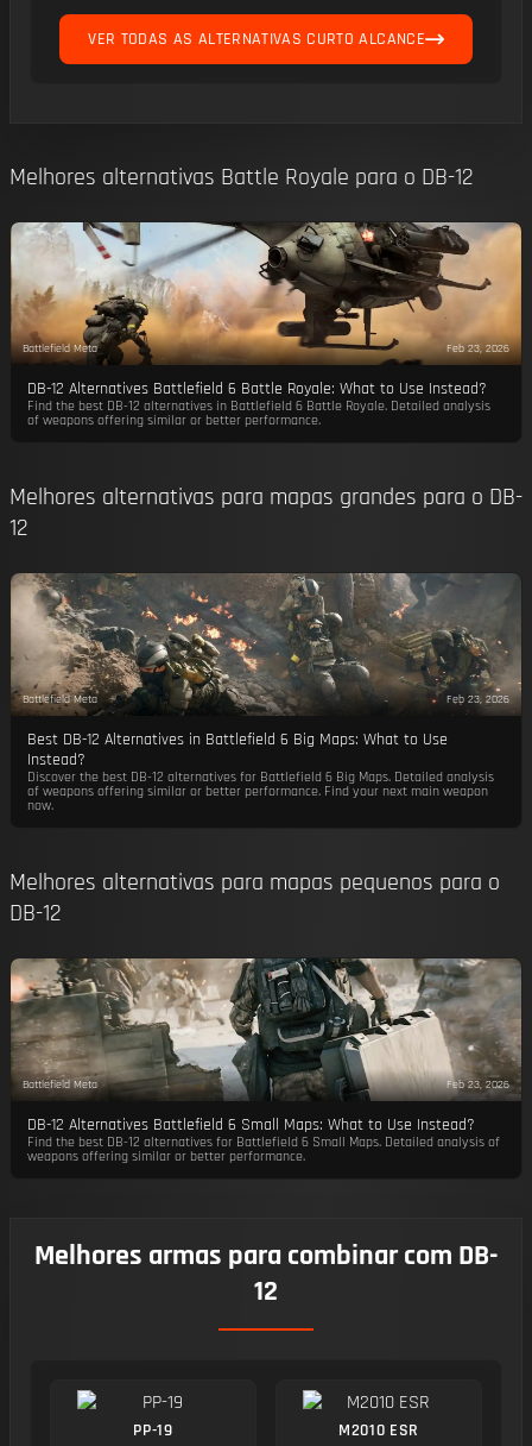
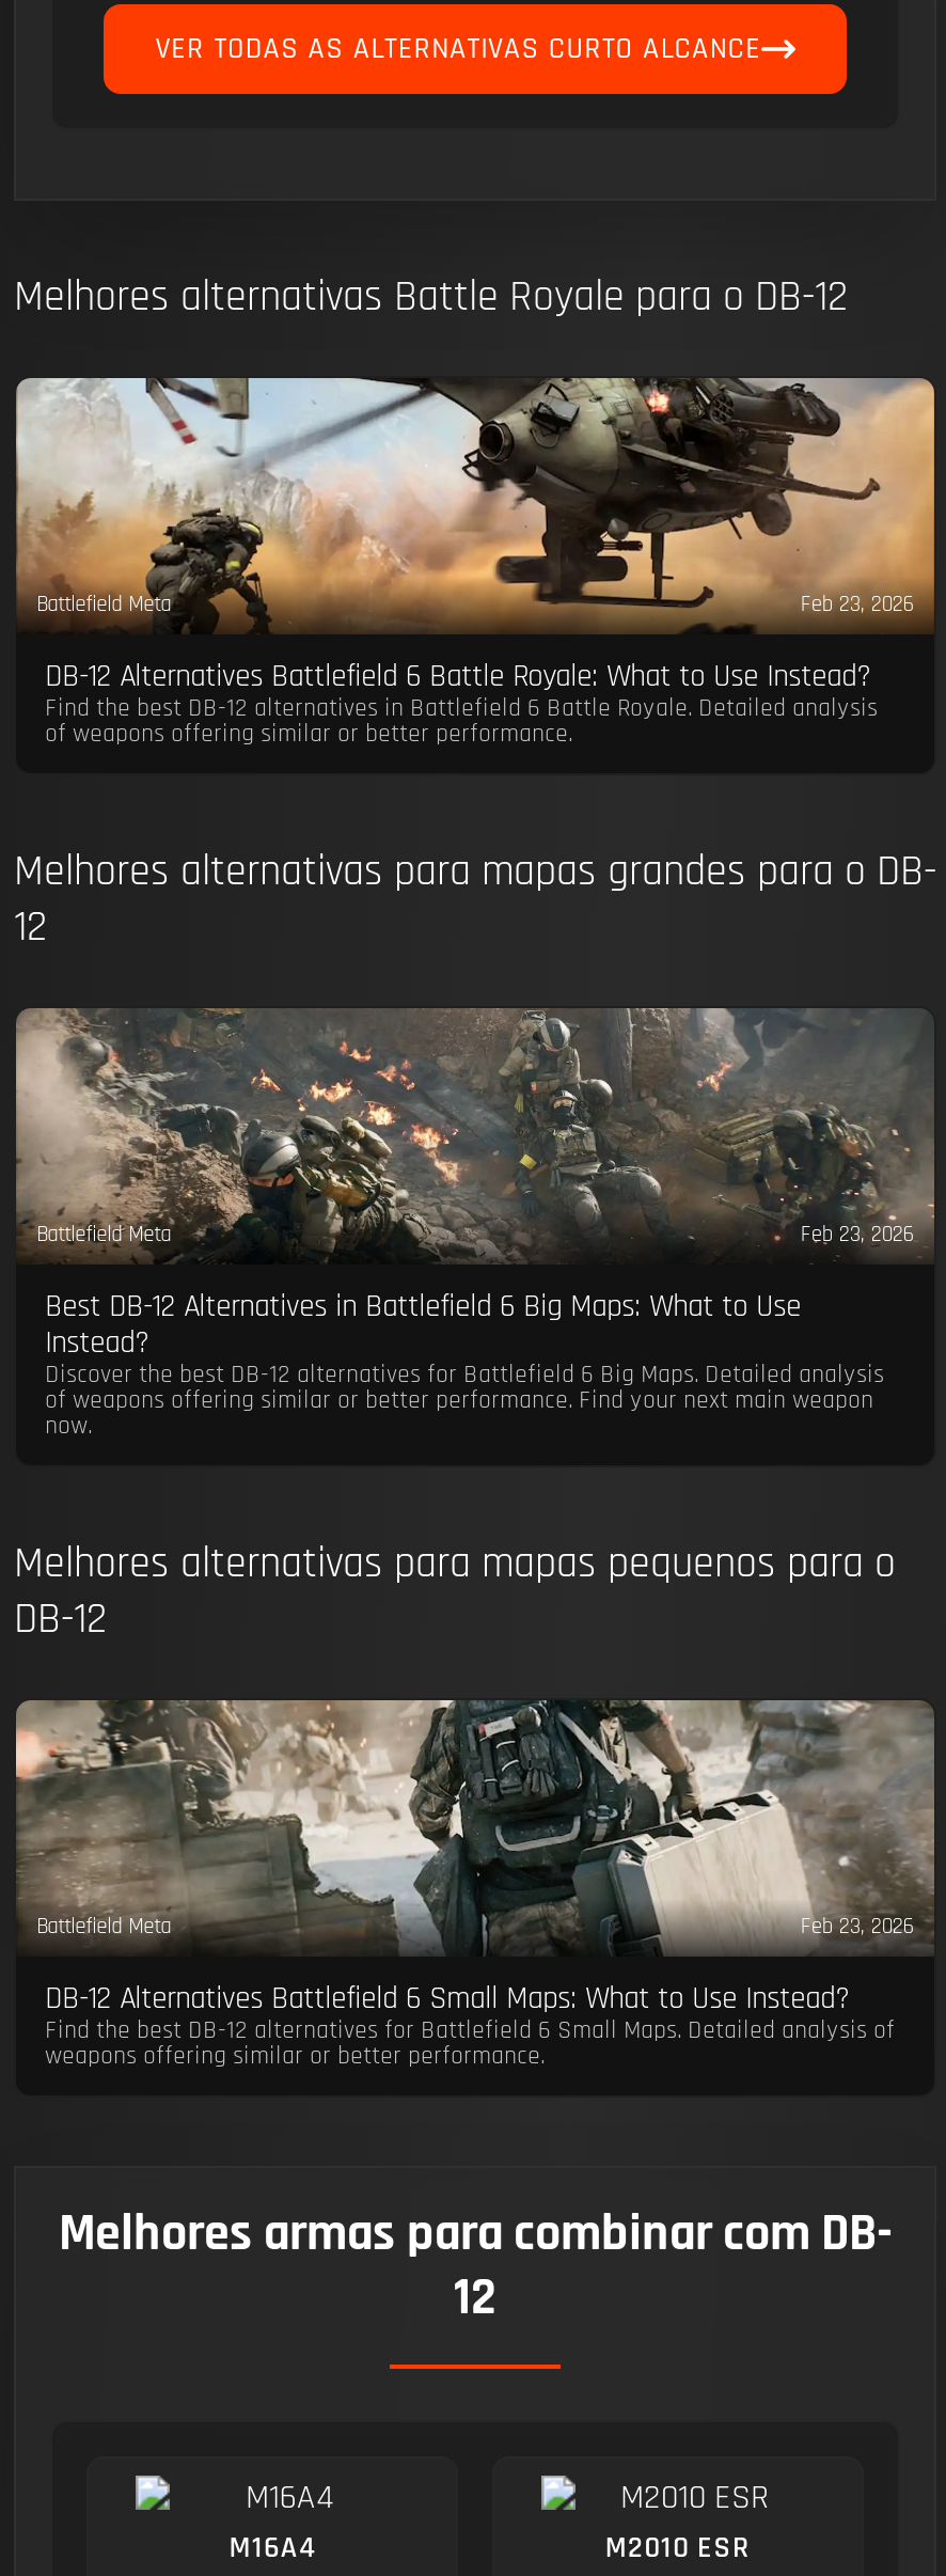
[133,1420,173,1441] PP-19 -> [229,2529,315,2567] M16A4

